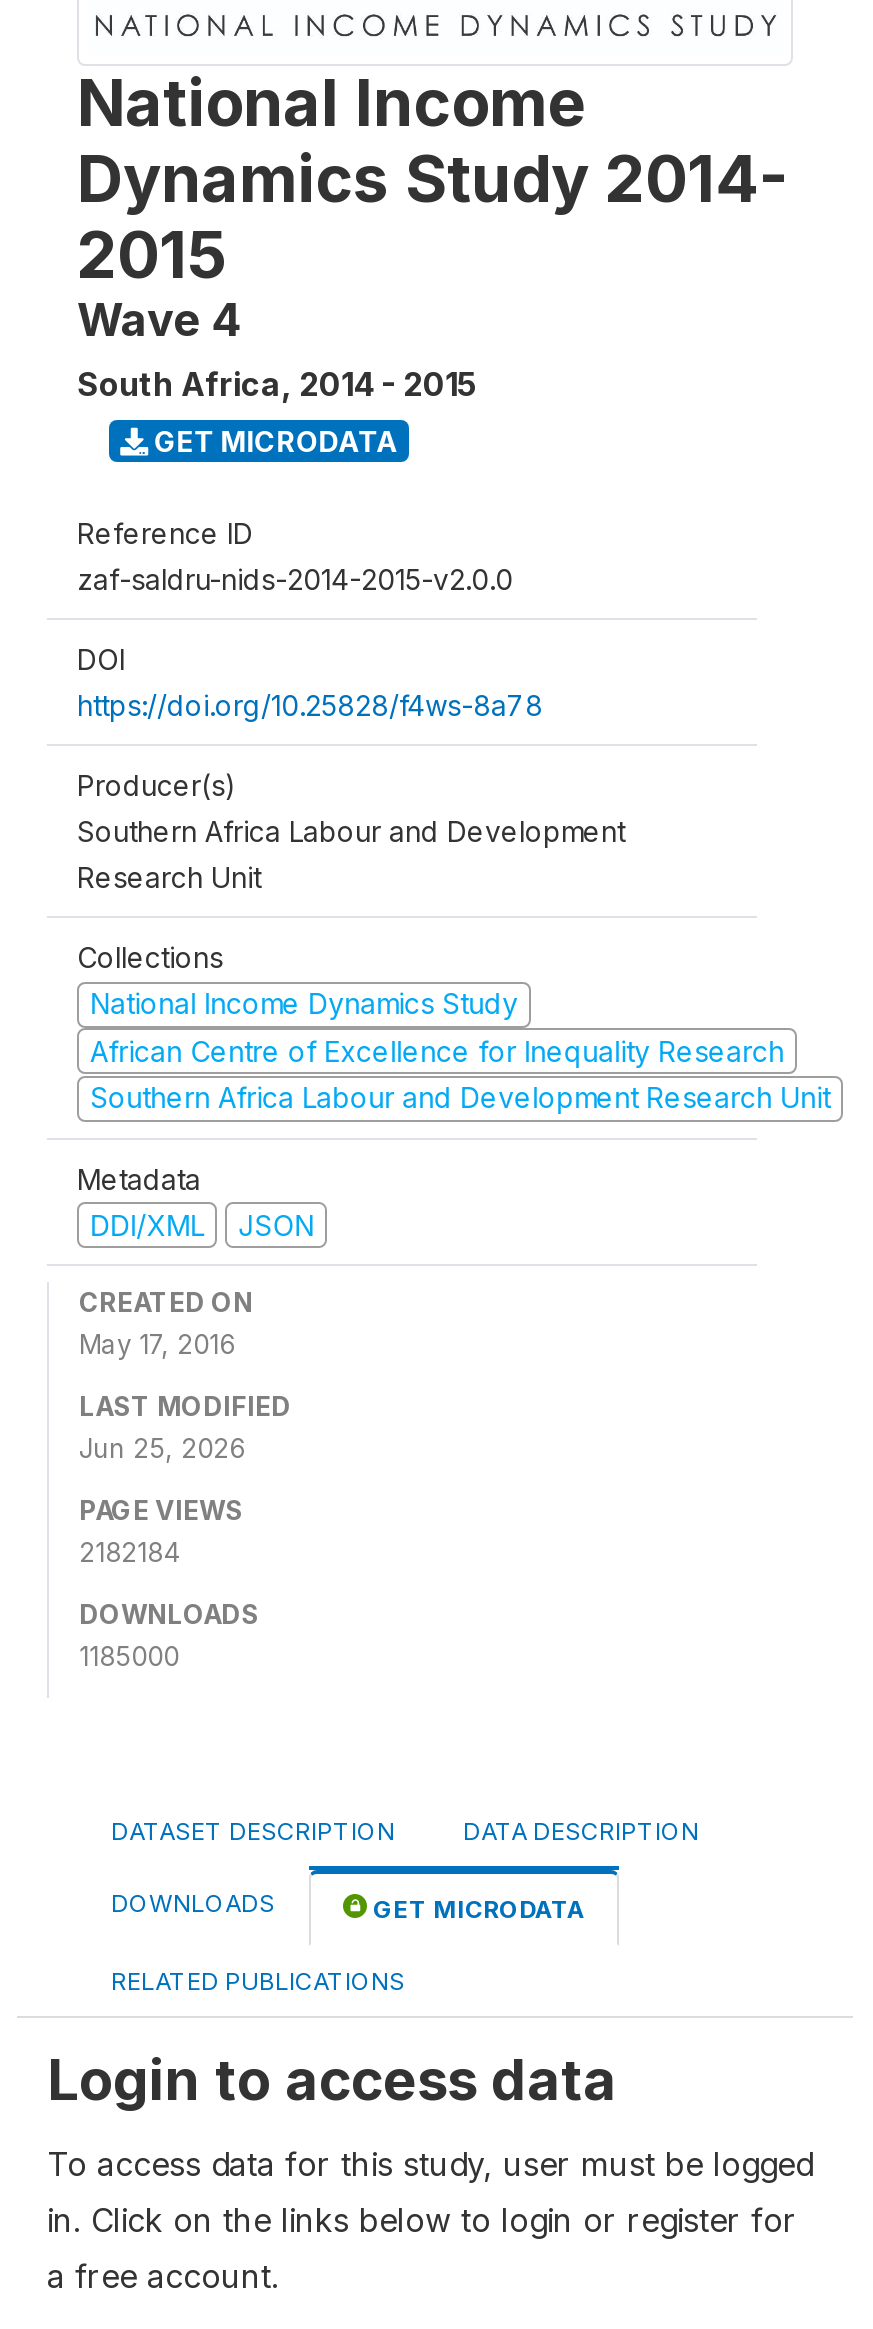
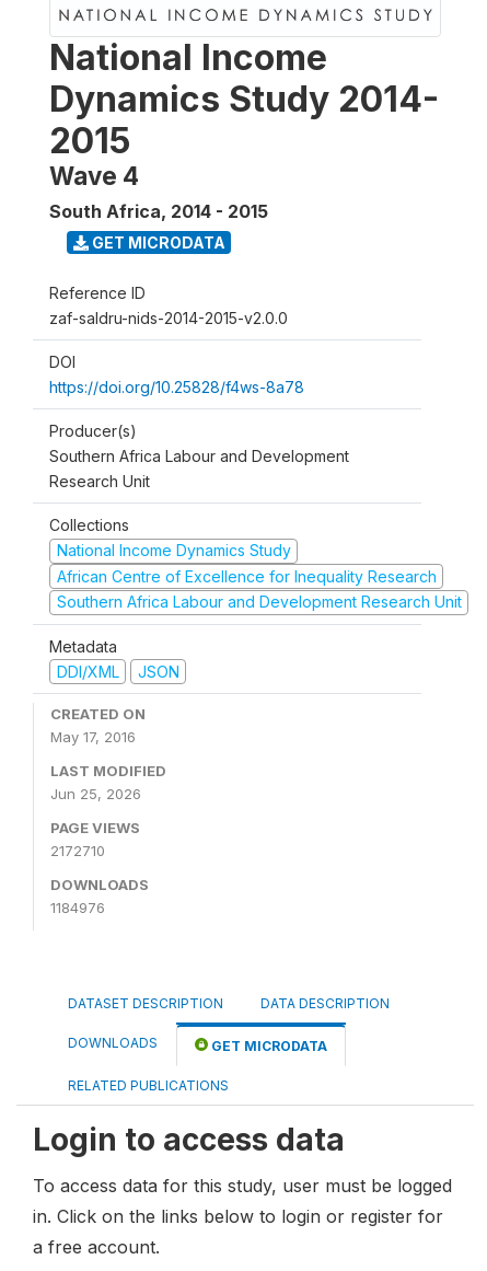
[79,1536,179,1568] 2182184 -> [50,842,105,859] 2172710
[79,1640,179,1672] 1185000 -> [50,899,105,916] 1184976

